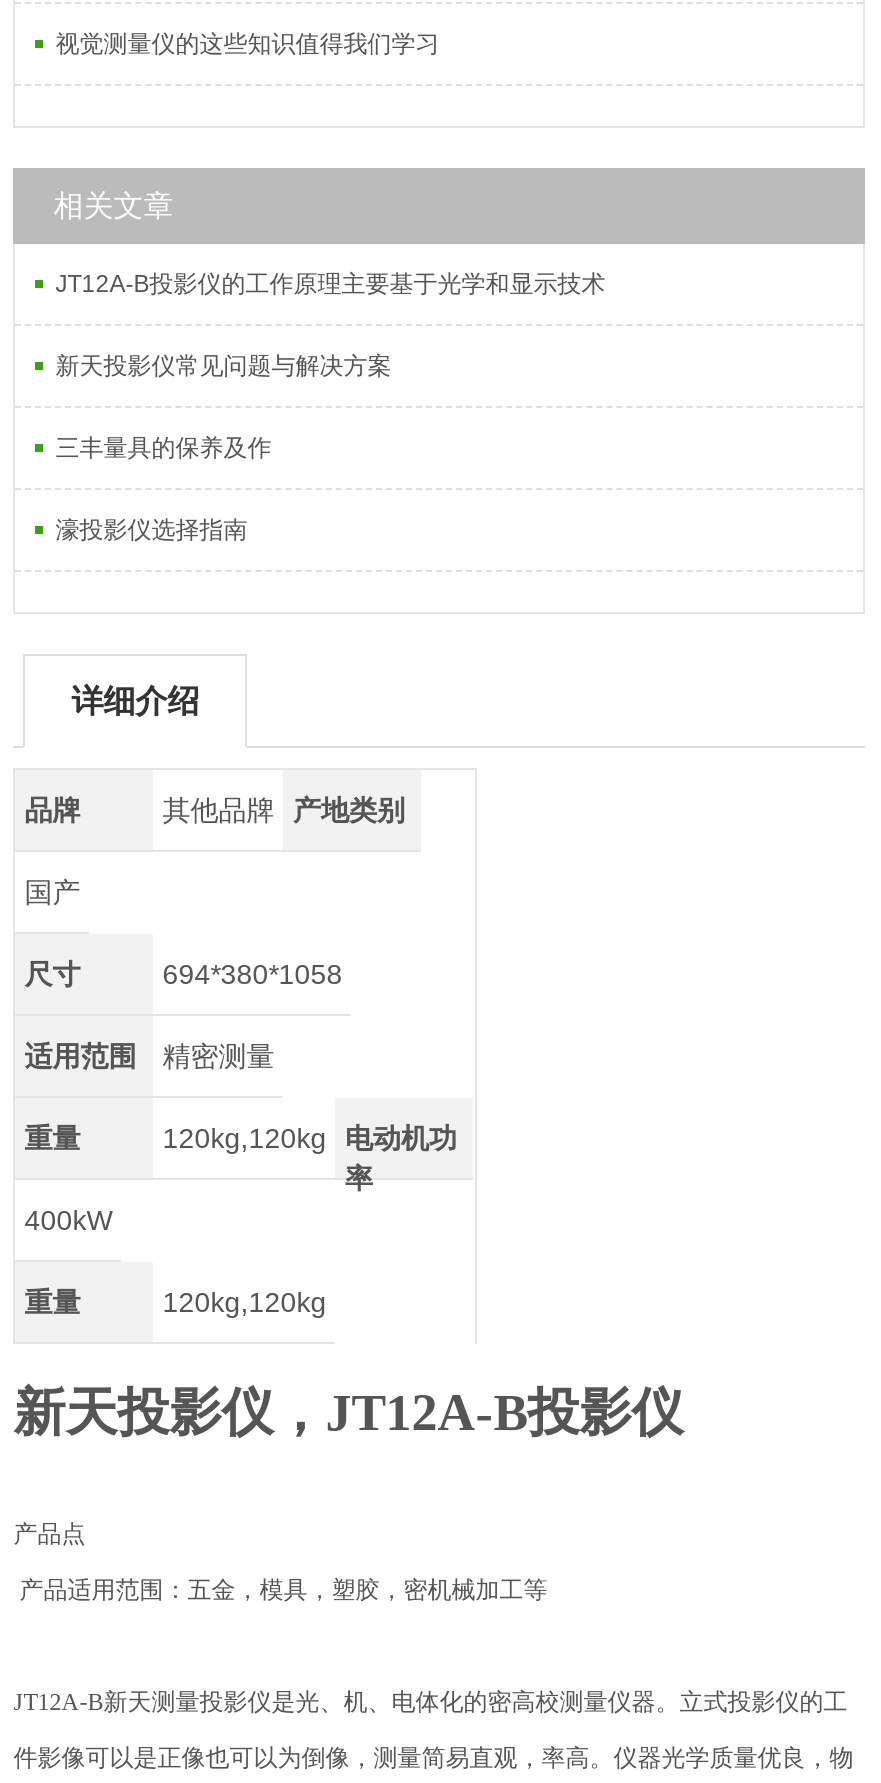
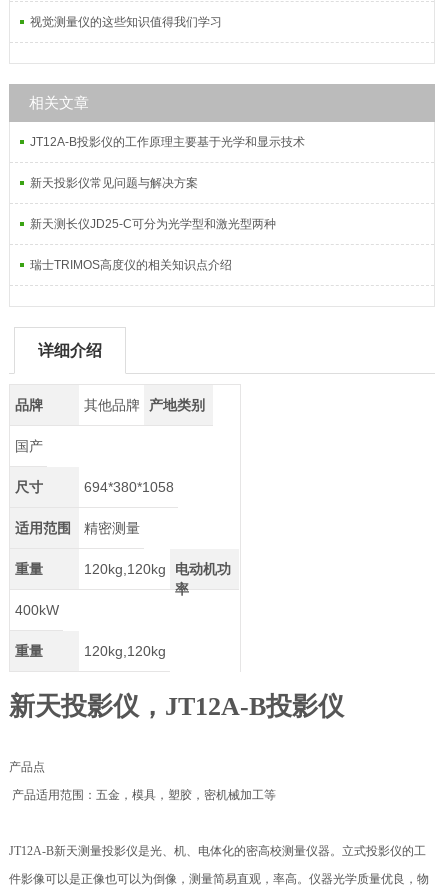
[55,434,271,462] 三丰量具的保养及作 -> [30,217,276,231] 新天测长仪JD25-C可分为光学型和激光型两种
[55,516,247,544] 濠投影仪选择指南 -> [30,258,232,272] 瑞士TRIMOS高度仪的相关知识点介绍

